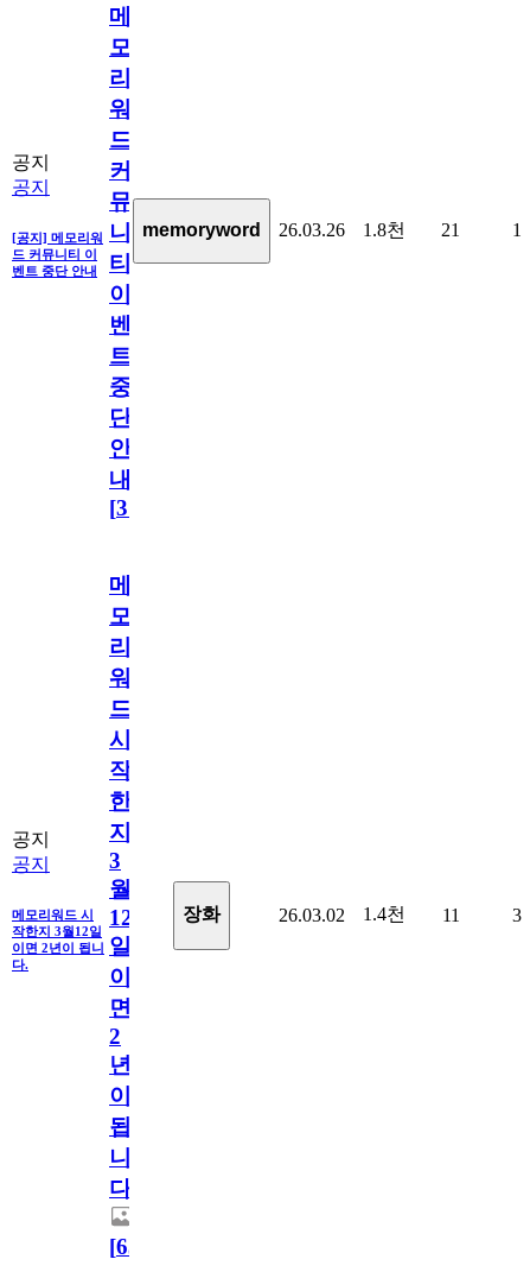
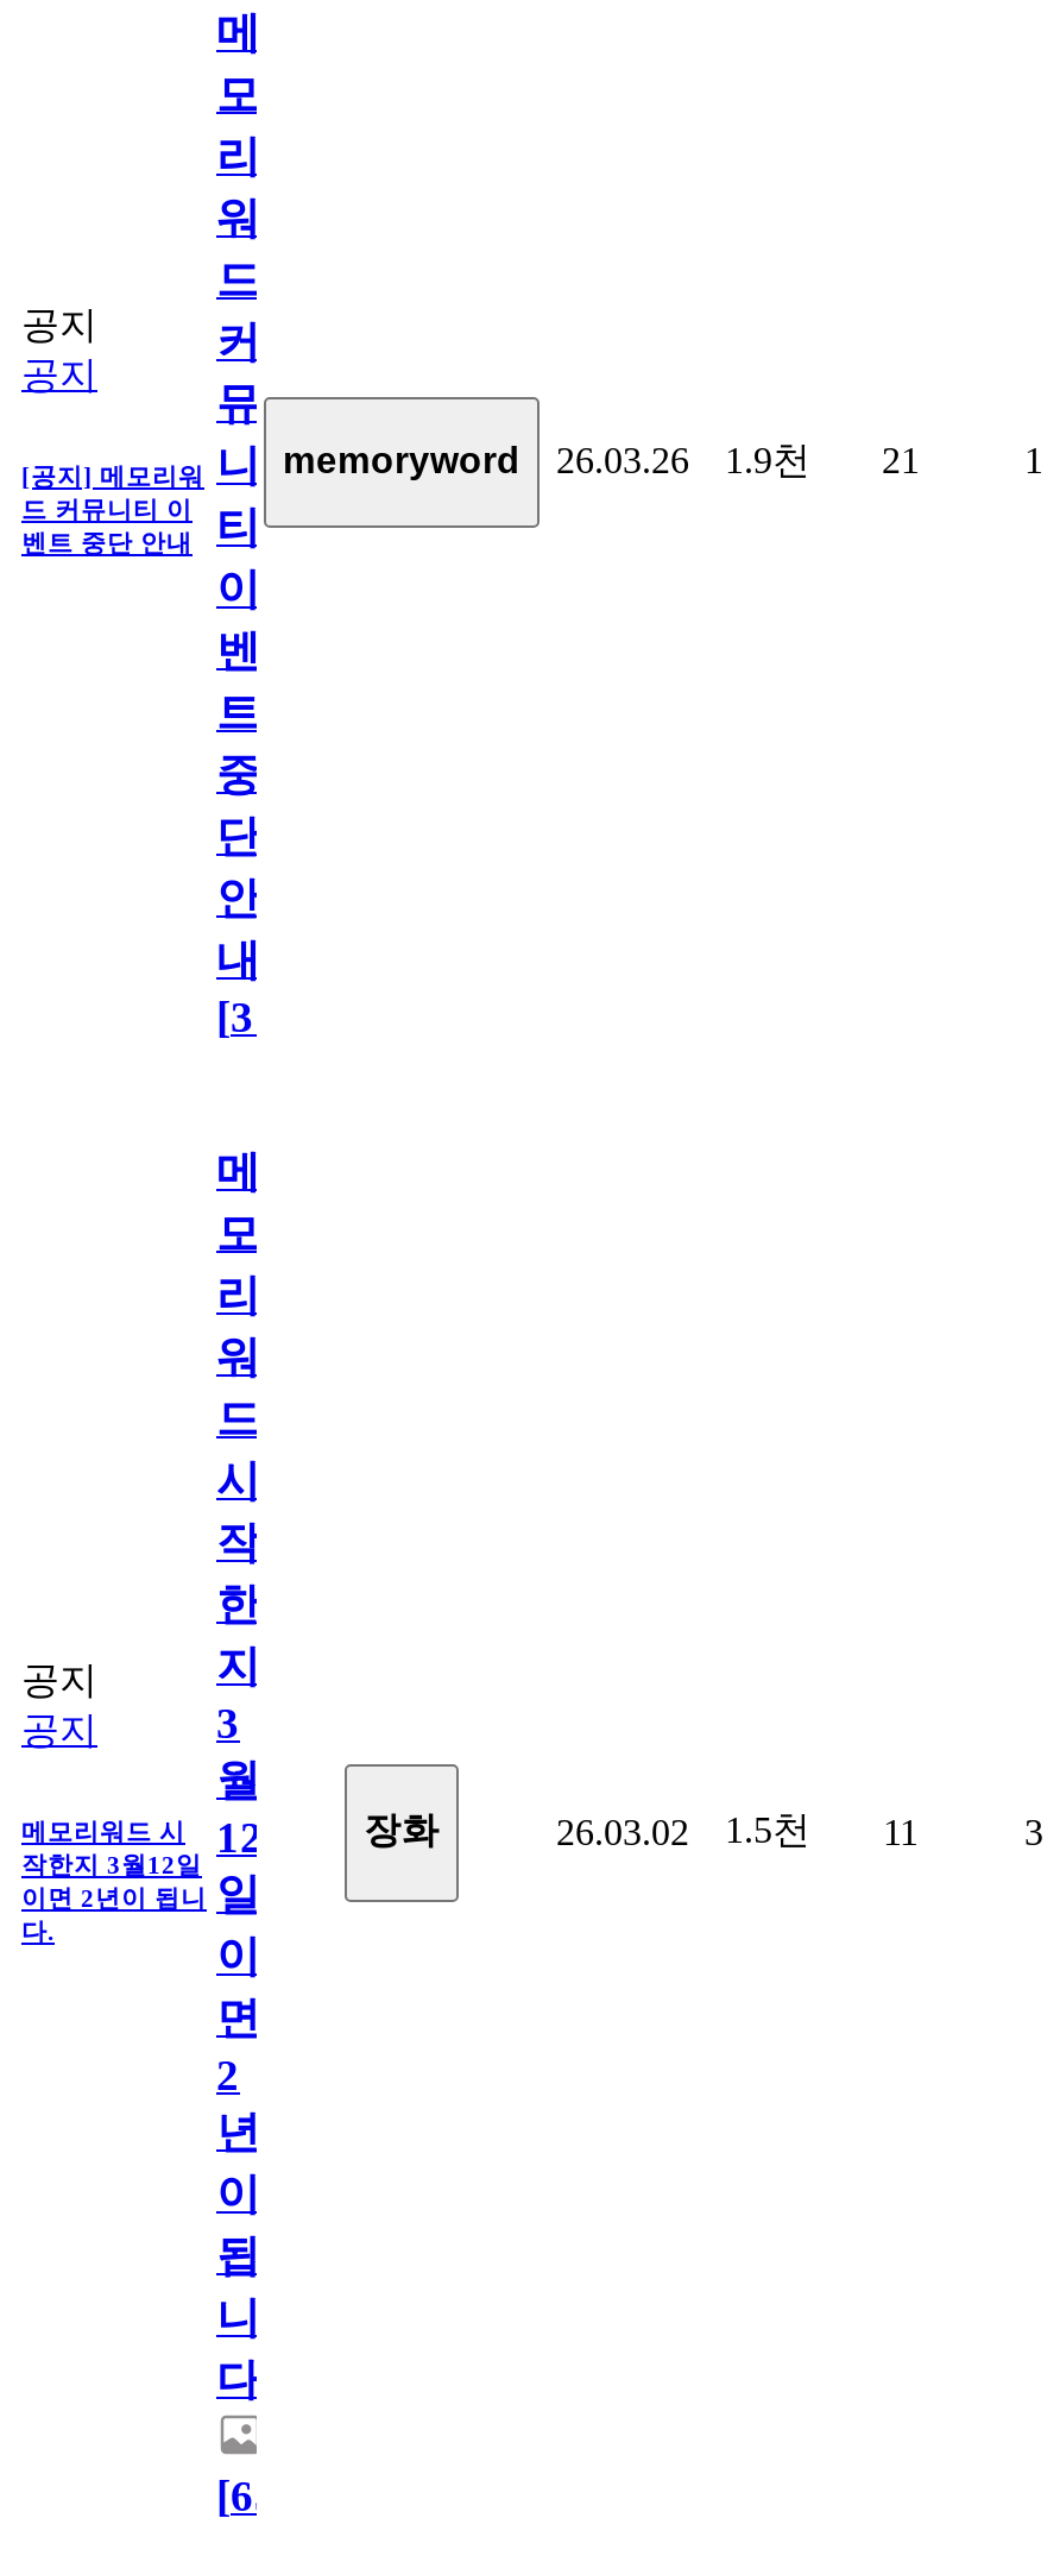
[363,219,406,239] 1.8천 -> [725,439,810,479] 1.9천
[279,903,459,925] 26.03.02 1.4천 11 -> [556,1808,919,1851] 26.03.02 1.5천 11

